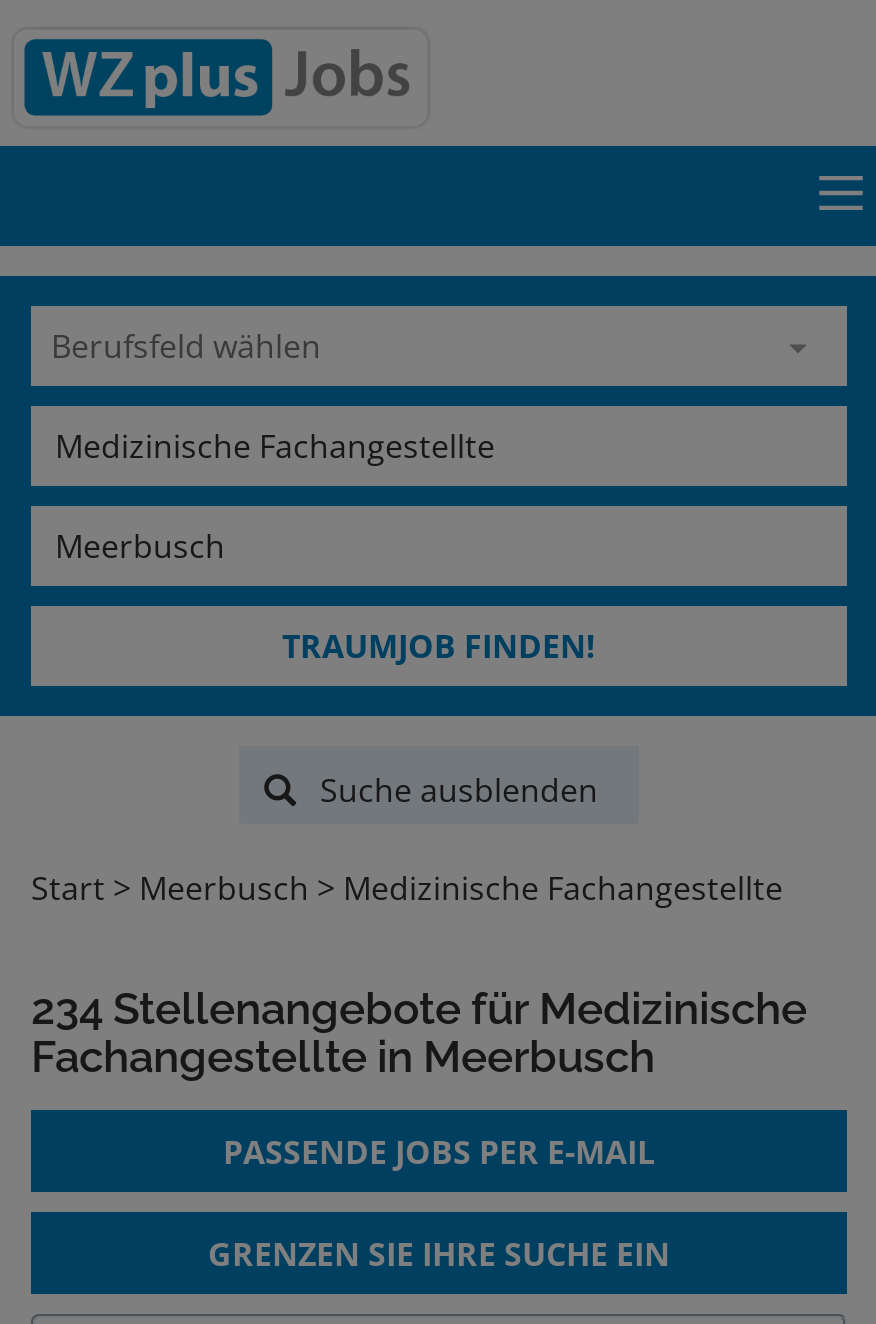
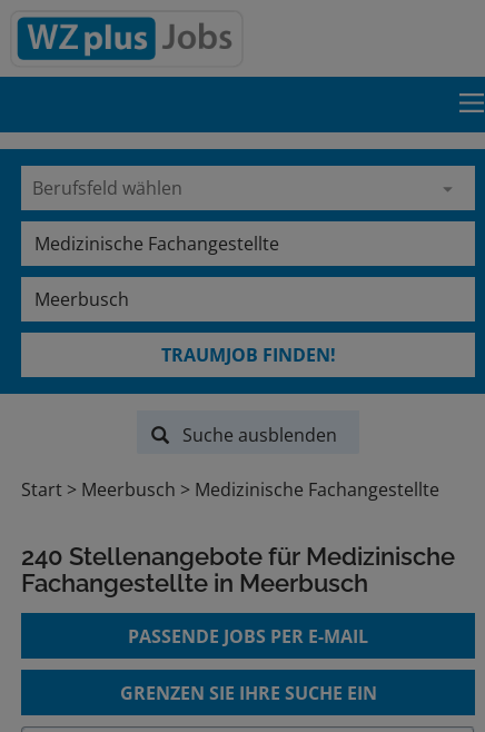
[31,982,807,1034] 234 Stellenangebote für Medizinische -> [21,542,455,571] 240 Stellenangebote für Medizinische

